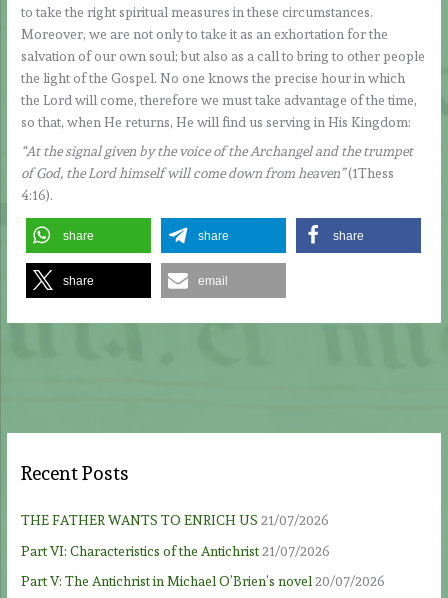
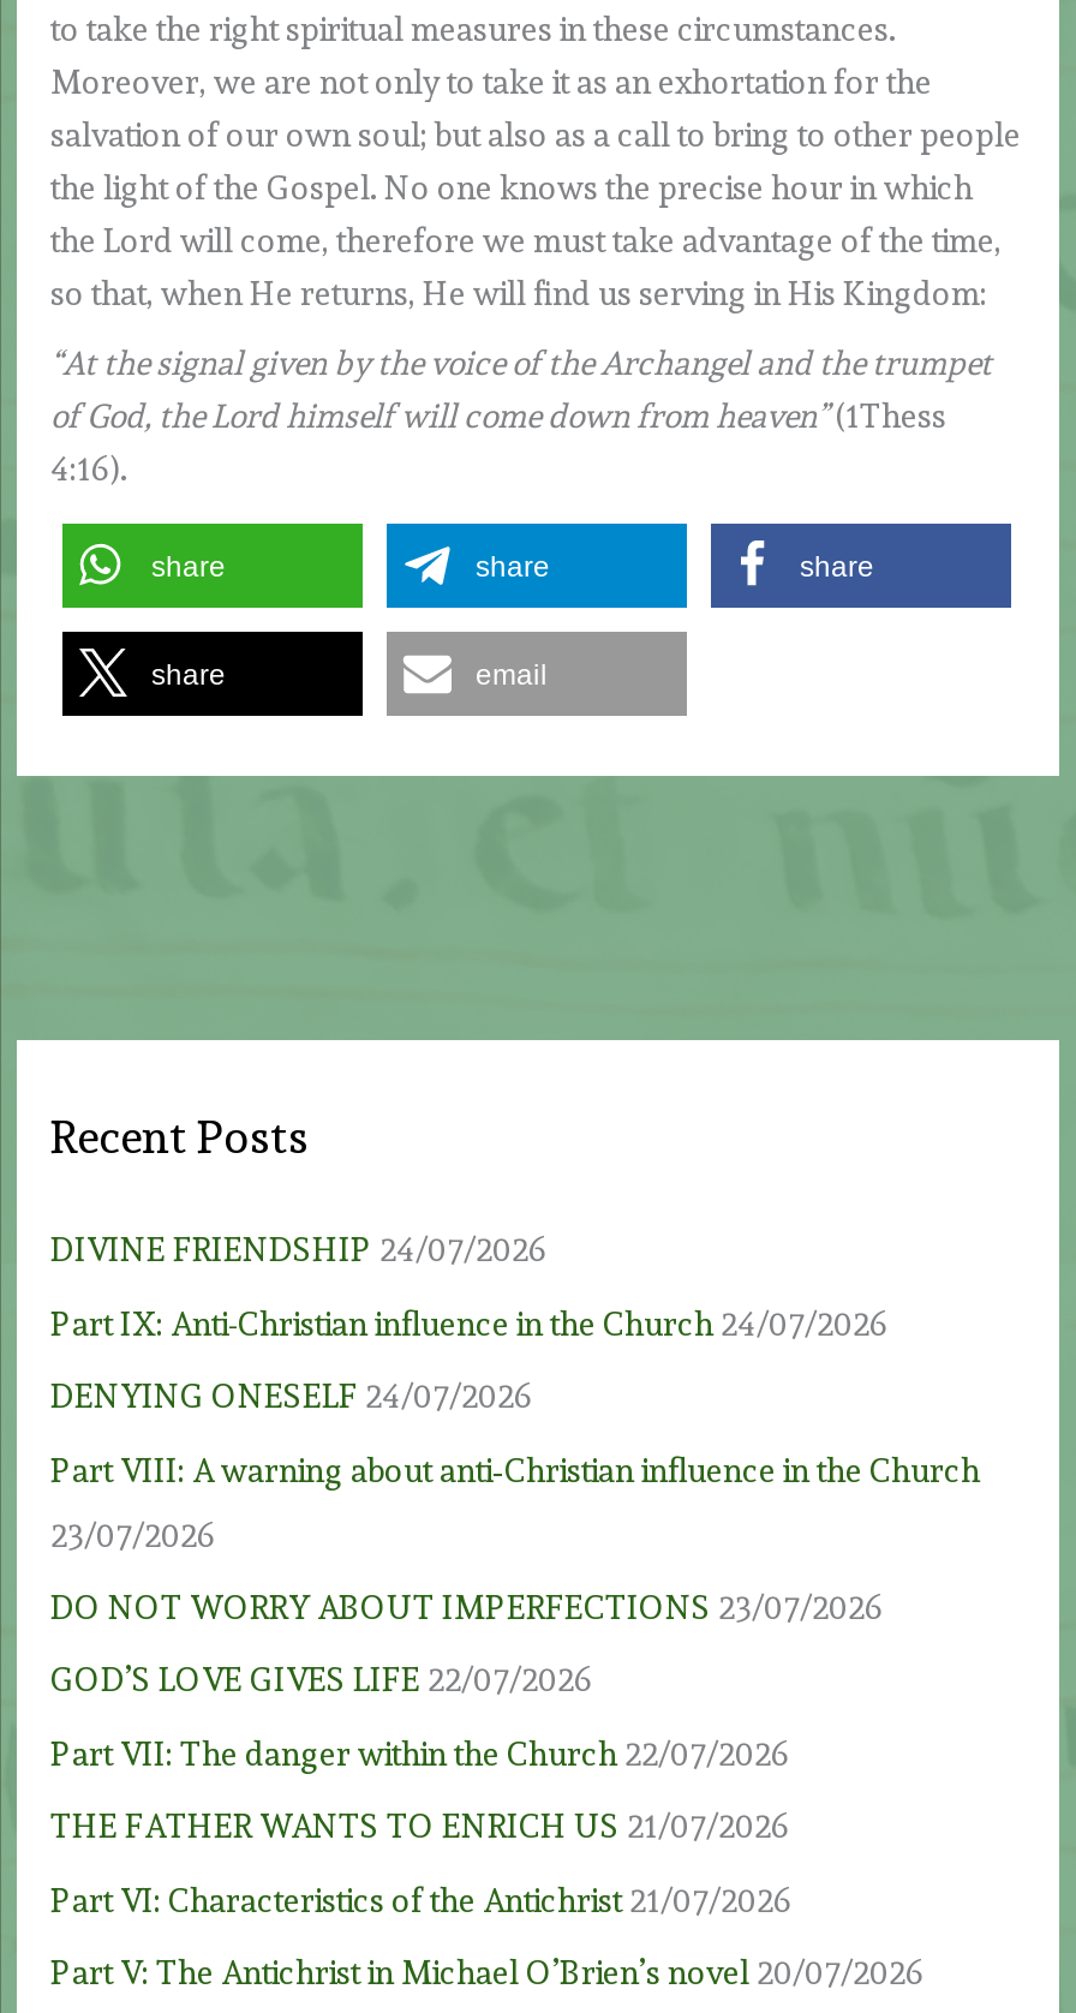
none -> [50,1231,980,1772] DIVINE FRIENDSHIP 24/07/2026 | Part IX: Anti-Christian influence in the Church 24/07/2026 | DENYING ONESELF 24/07/2026 | Part VIII: A warning about anti‑Christian influence in the Church | 23/07/2026 | DO NOT WORRY ABOUT IMPERFECTIONS 23/07/2026 | GOD’S LOVE GIVES LIFE 22/07/2026 | Part VII: The danger within the Church 22/07/2026

